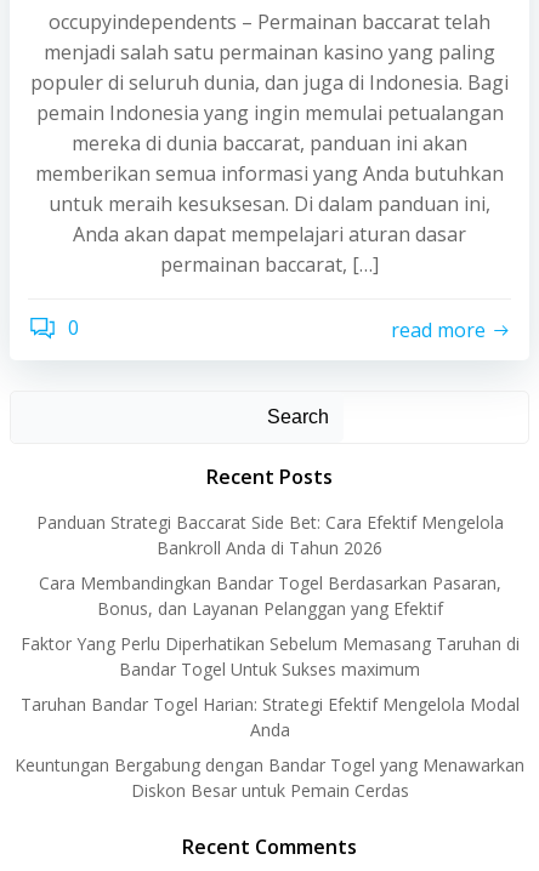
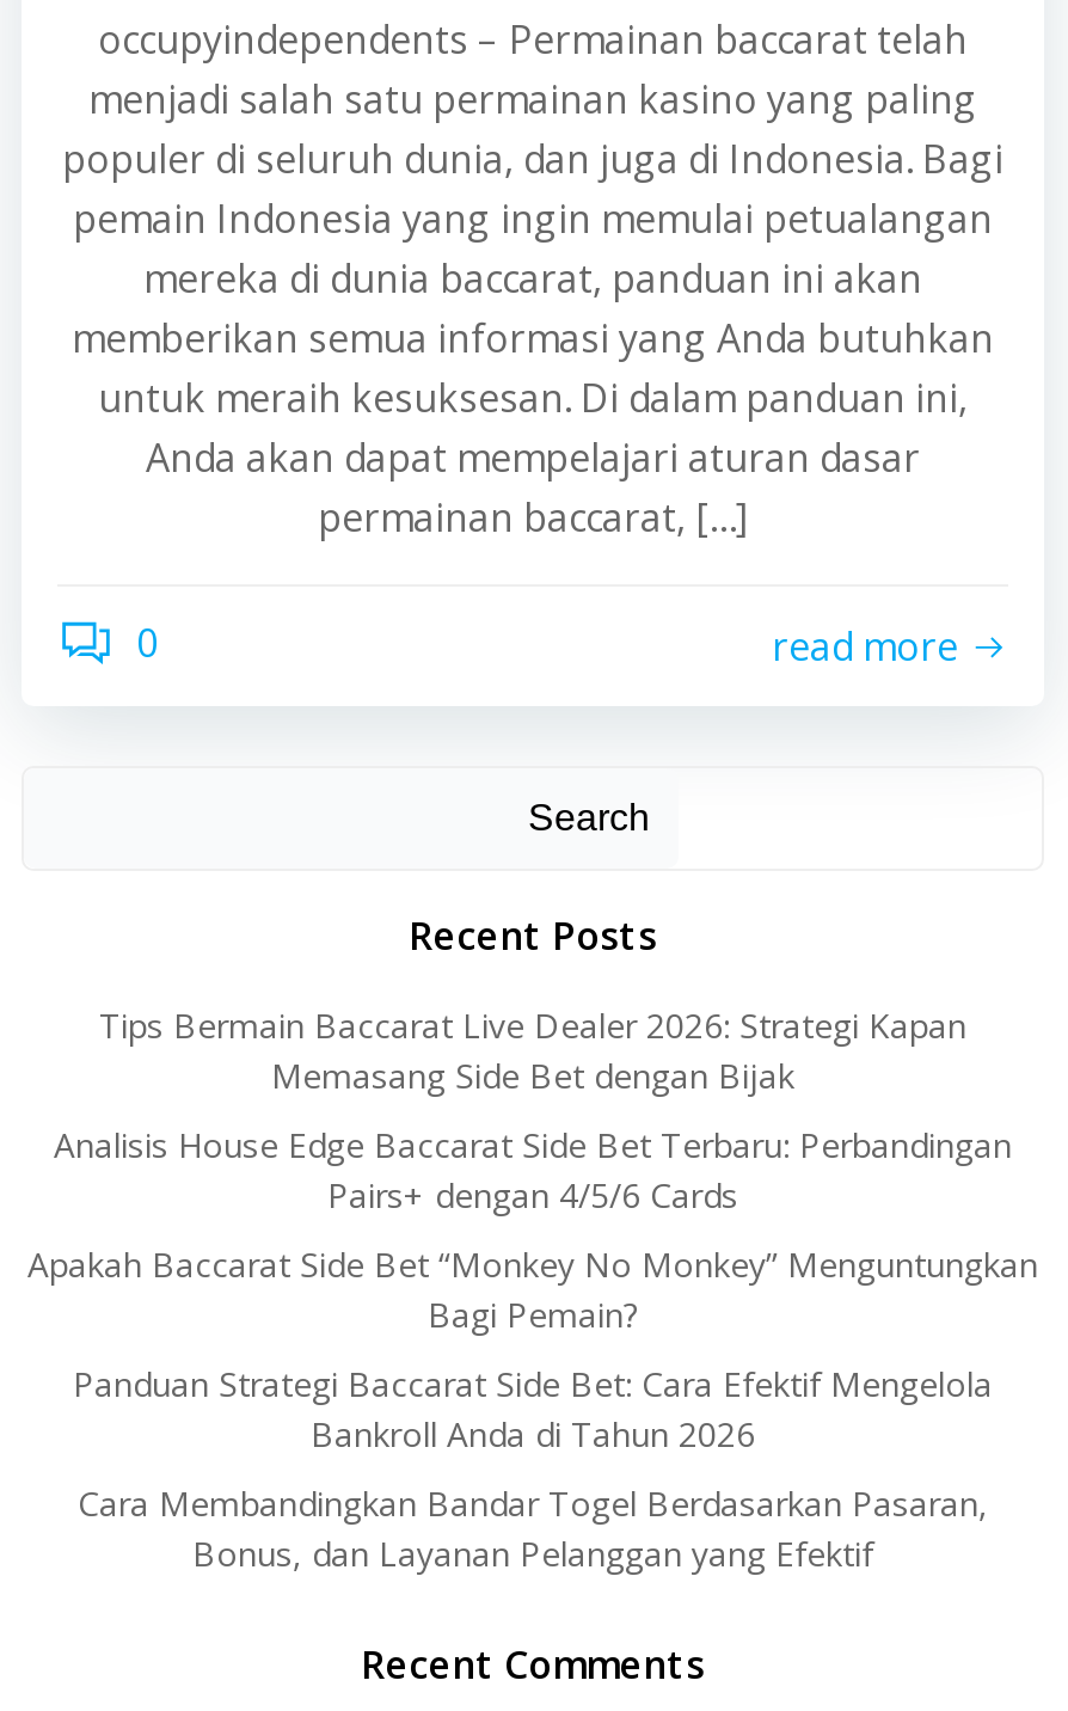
none -> [27,1002,1038,1337] Tips Bermain Baccarat Live Dealer 2026: Strategi Kapan | Memasang Side Bet dengan Bijak | Analisis House Edge Baccarat Side Bet Terbaru: Perbandingan | Pairs+ dengan 4/5/6 Cards | Apakah Baccarat Side Bet “Monkey No Monkey” Menguntungkan | Bagi Pemain?
moved [36,511,503,620] -> [73,1361,993,1576]: Panduan Strategi Baccarat Side Bet: Cara Efektif Mengelola | Bankroll Anda di Tahun 2026 | Cara Membandingkan Bandar Togel Berdasarkan Pasaran, | Bonus, dan Layanan Pelanggan yang Efektif
[15,632,524,802] Faktor Yang Perlu Diperhatikan Sebelum Memasang Taruhan di | Bandar Togel Untuk Sukses maximum | Taruhan Bandar Togel Harian: Strategi Efektif Mengelola Modal | Anda | Keuntungan Bergabung dengan Bandar Togel yang Menawarkan | Diskon Besar untuk Pemain Cerdas -> none

